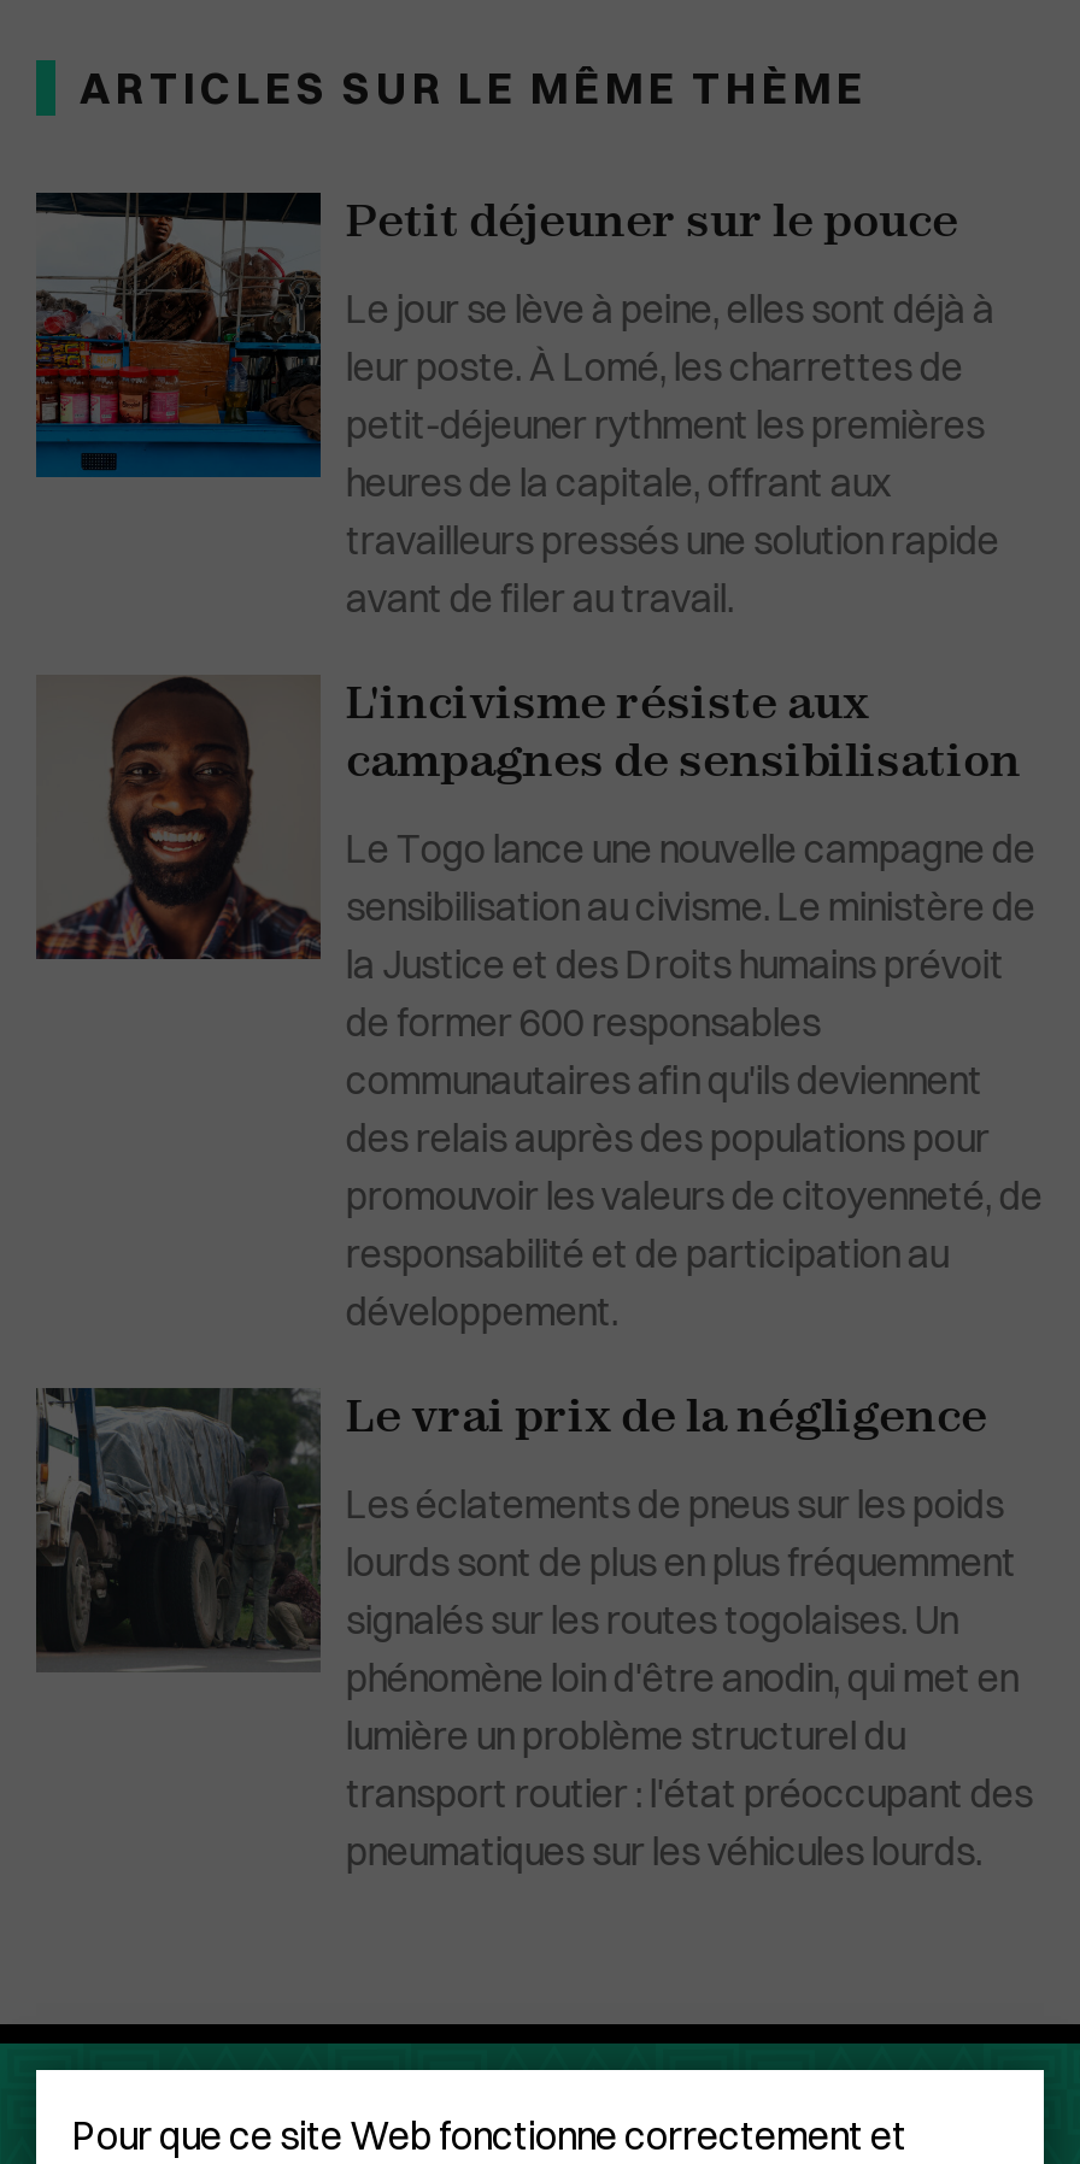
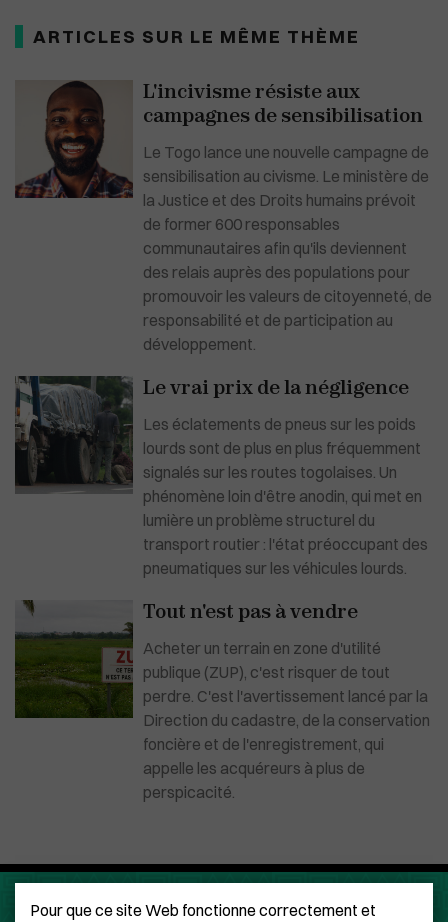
[36,192,999,621] [image] | Petit déjeuner sur le pouce | Le jour se lève à peine, elles sont déjà à | leur poste. À Lomé, les charrettes de | petit-déjeuner rythment les premières | heures de la capitale, offrant aux | travailleurs pressés une solution rapide | avant de filer au travail. -> none
moved [41,674,1042,1874] -> [17,80,432,578]: [image] | L'incivisme résiste aux | campagnes de sensibilisation | ... | transport routier : l'état préoccupant des | pneumatiques sur les véhicules lourds.
none -> [15,600,430,802] [image] | Tout n'est pas à vendre | Acheter un terrain en zone d'utilité | publique (ZUP), c'est risquer de tout | perdre. C'est l'avertissement lancé par la | Direction du cadastre, de la conservation | foncière et de l'enregistrement, qui | appelle les acquéreurs à plus de | perspicacité.

